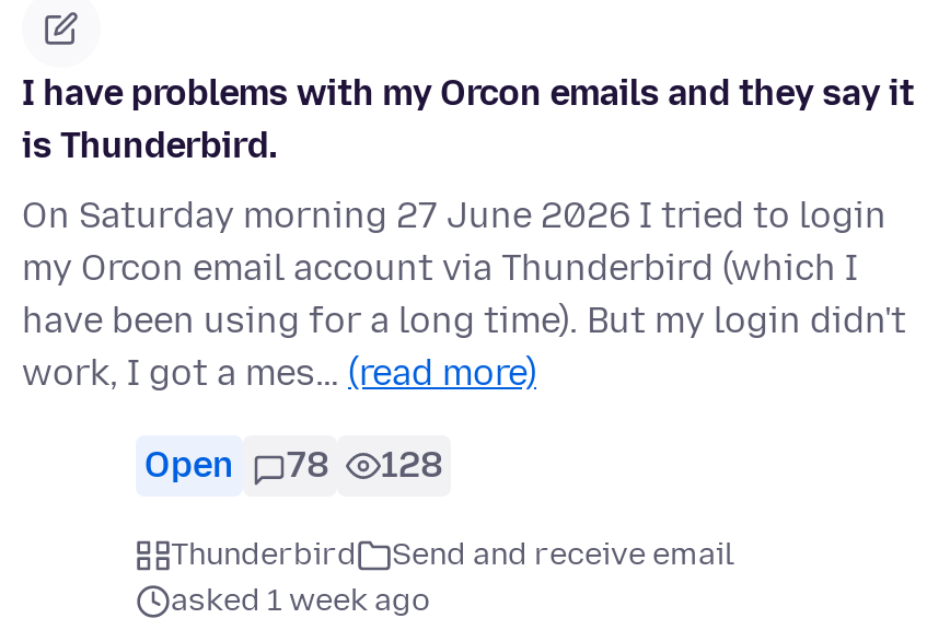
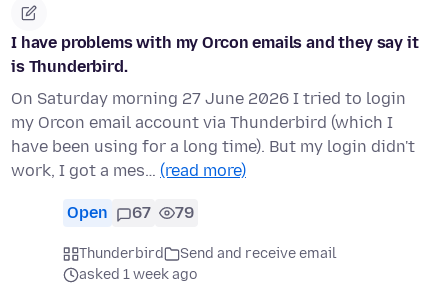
[287,445,328,487] 78 -> [132,203,151,222] 67
[381,445,442,487] 128 -> [175,203,194,222] 79

